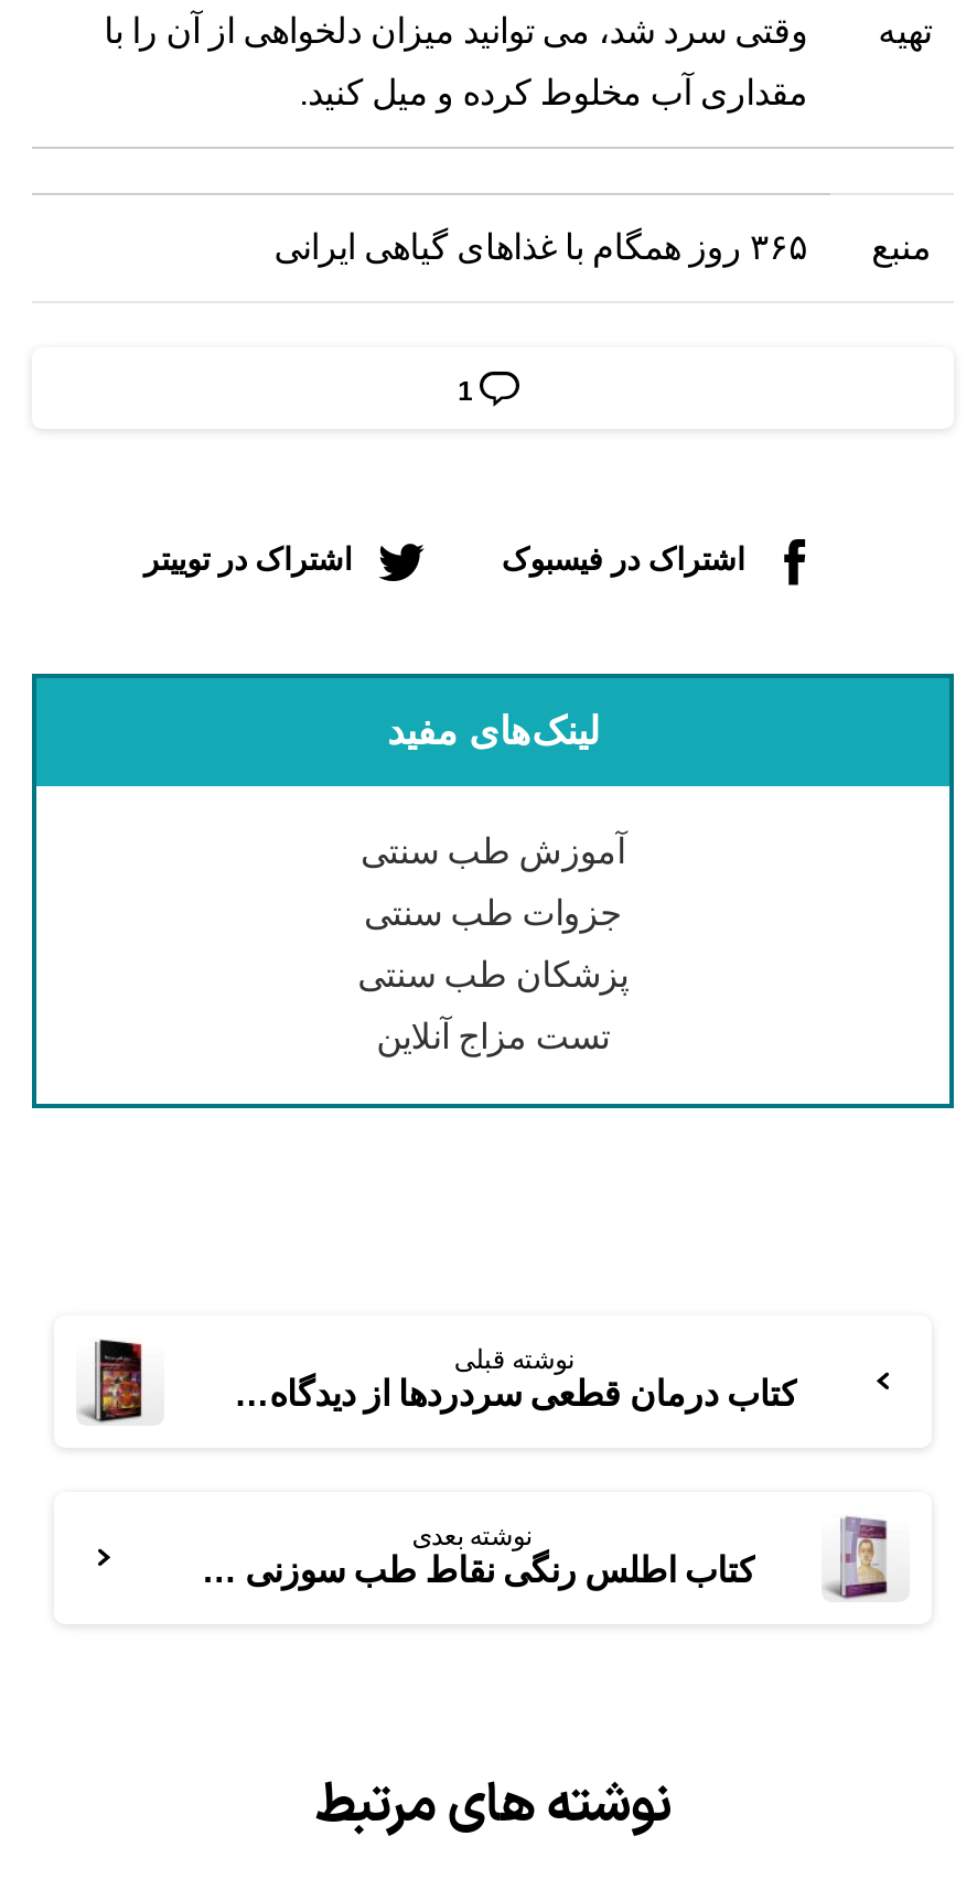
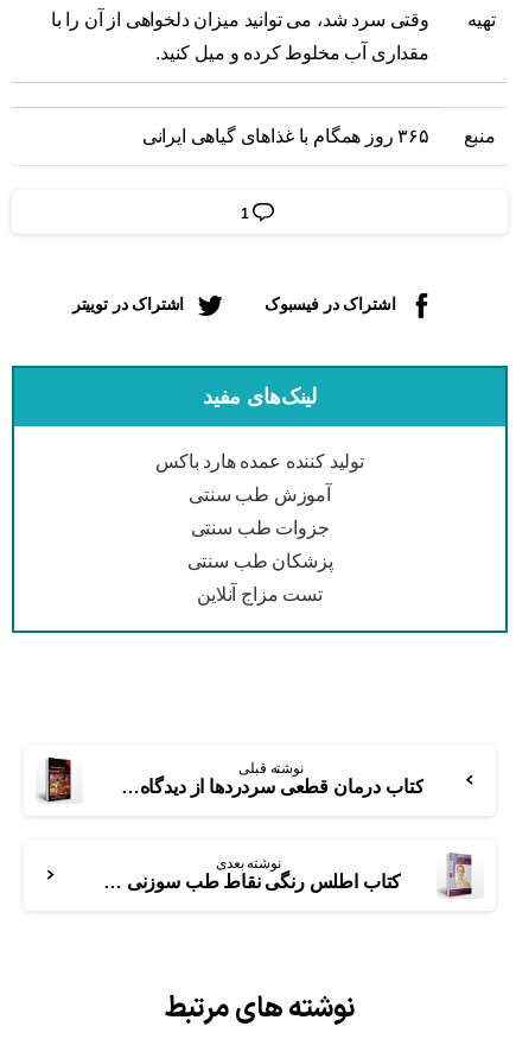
none -> [156,451,364,471] تولید کننده عمده هارد باکس

